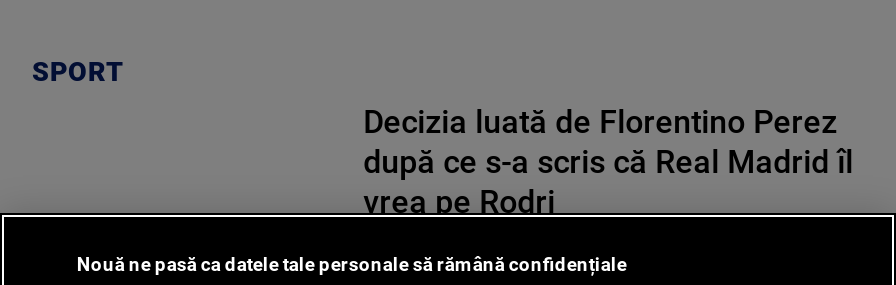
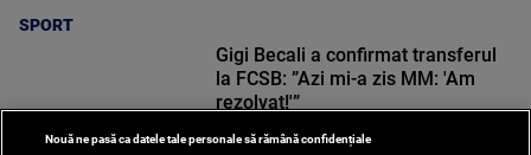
[363,102,853,220] Decizia luată de Florentino Perez | după ce s-a scris că Real Madrid îl | vrea pe Rodri -> [215,44,496,114] Gigi Becali a confirmat transferul | la FCSB: ”Azi mi-a zis MM: 'Am | rezolvat!'”

